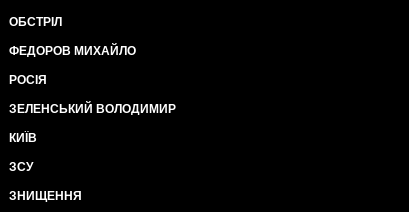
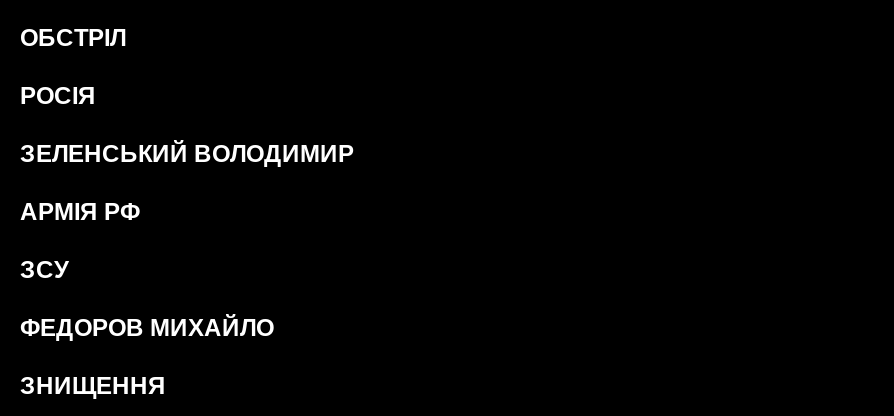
moved [9,44,136,58] -> [20,314,274,342]: ФЕДОРОВ МИХАЙЛО
moved [9,73,176,116] -> [20,82,354,168]: РОСІЯ | ЗЕЛЕНСЬКИЙ ВОЛОДИМИР
[9,131,37,145] КИЇВ -> [20,198,140,226] АРМІЯ РФ
moved [9,160,33,174] -> [20,256,68,284]: ЗСУ

